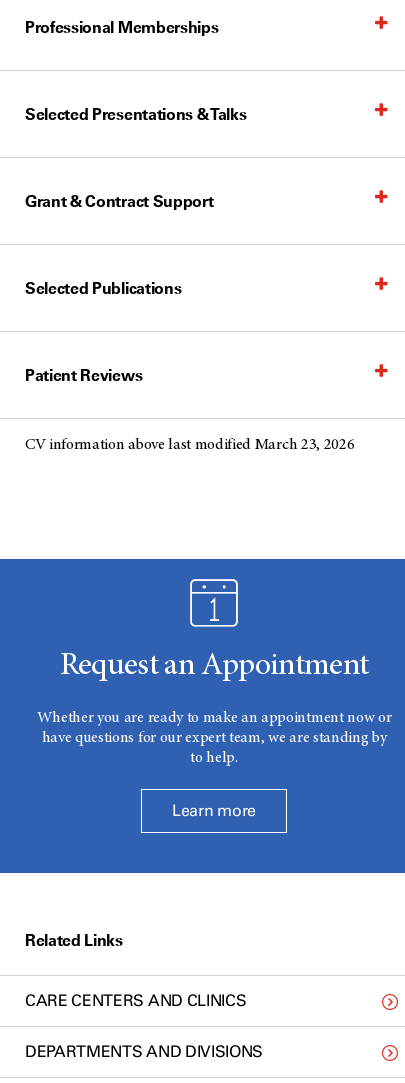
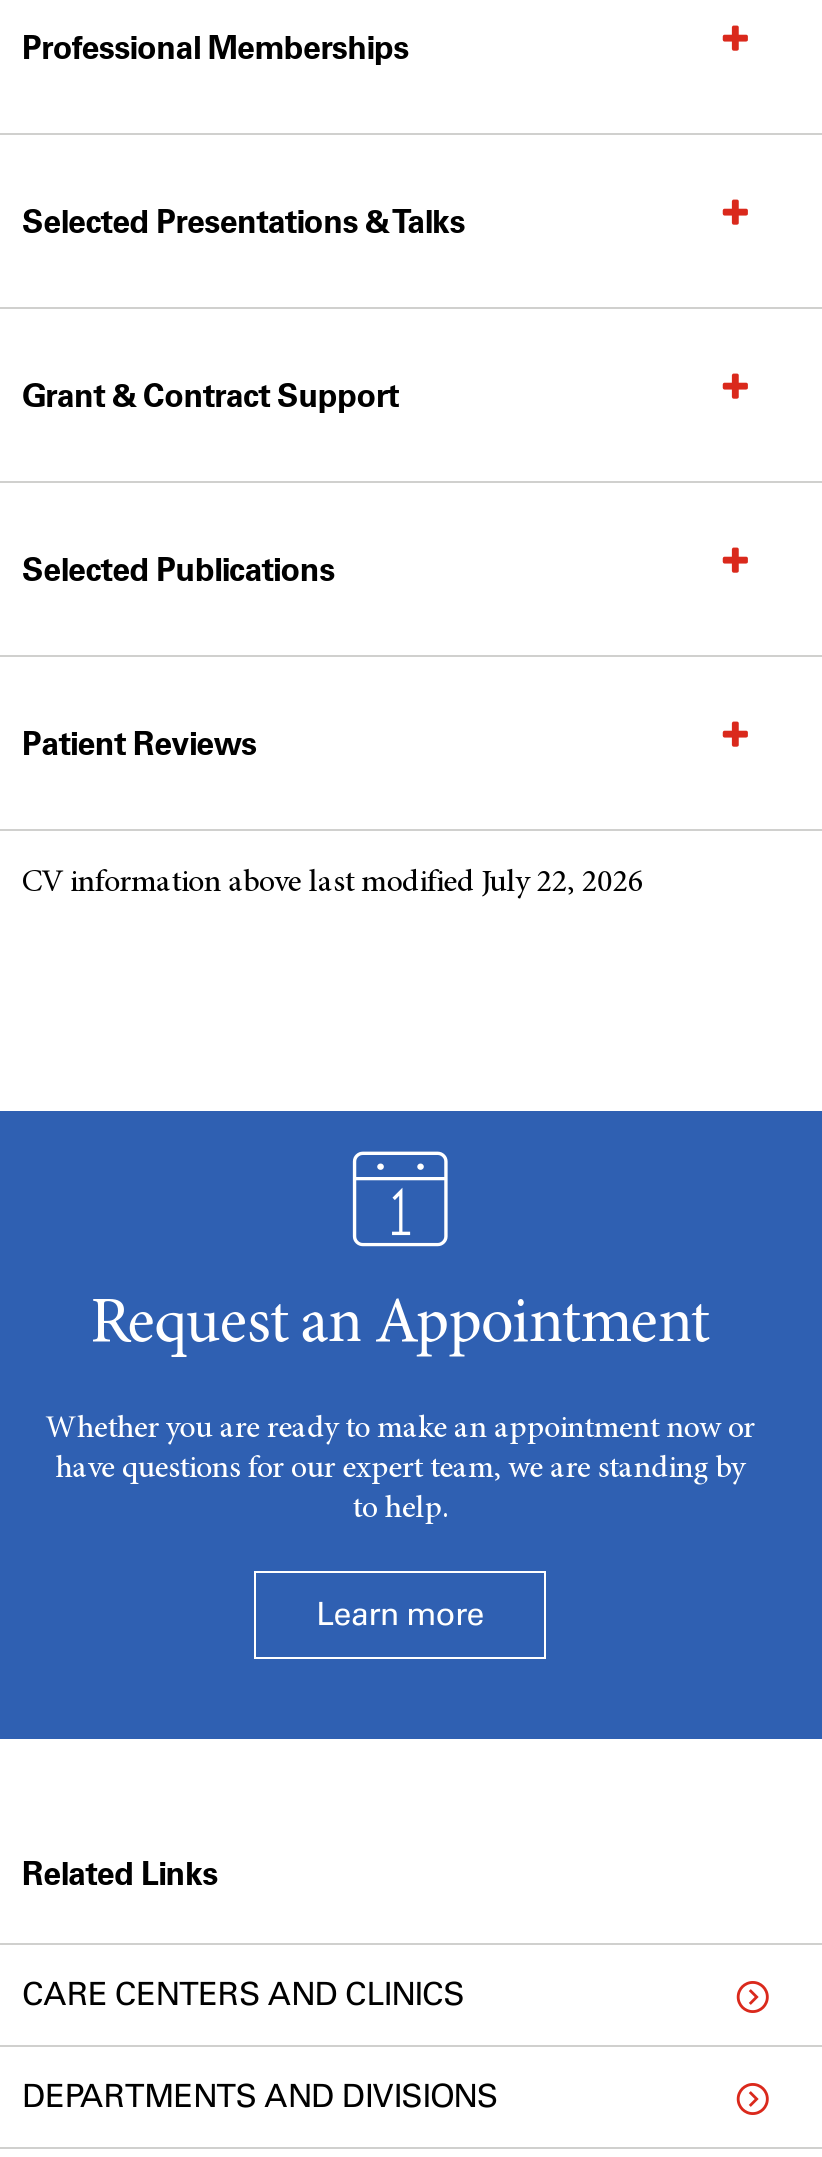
[25,437,354,453] CV information above last modified March 23, 2026 -> [22,867,643,899] CV information above last modified July 22, 2026

